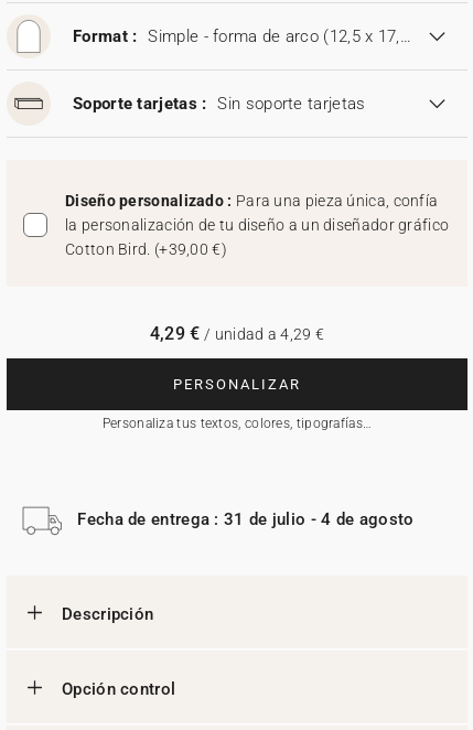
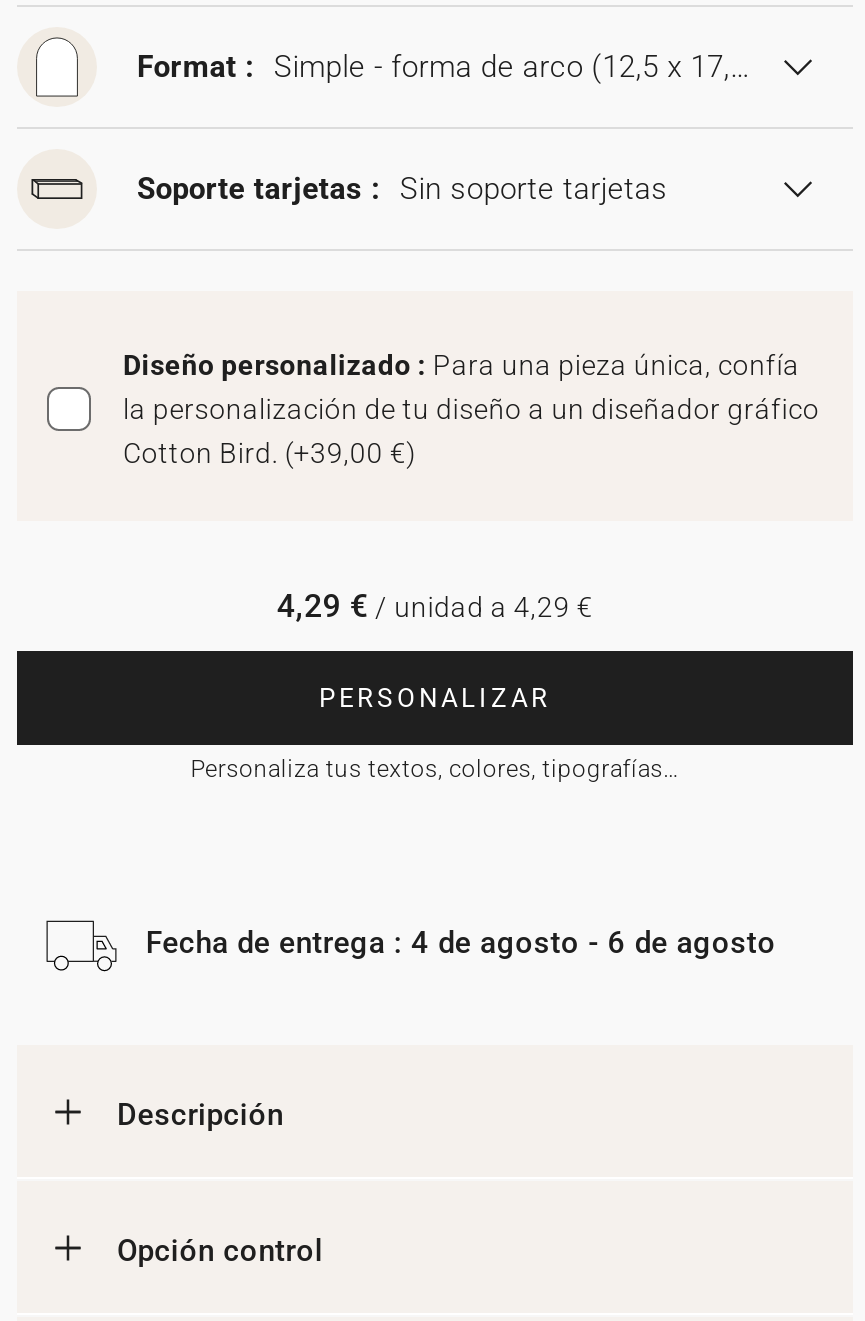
[78,509,414,529] Fecha de entrega : 31 de julio - 4 de agosto -> [146,925,776,961] Fecha de entrega : 4 de agosto - 6 de agosto

